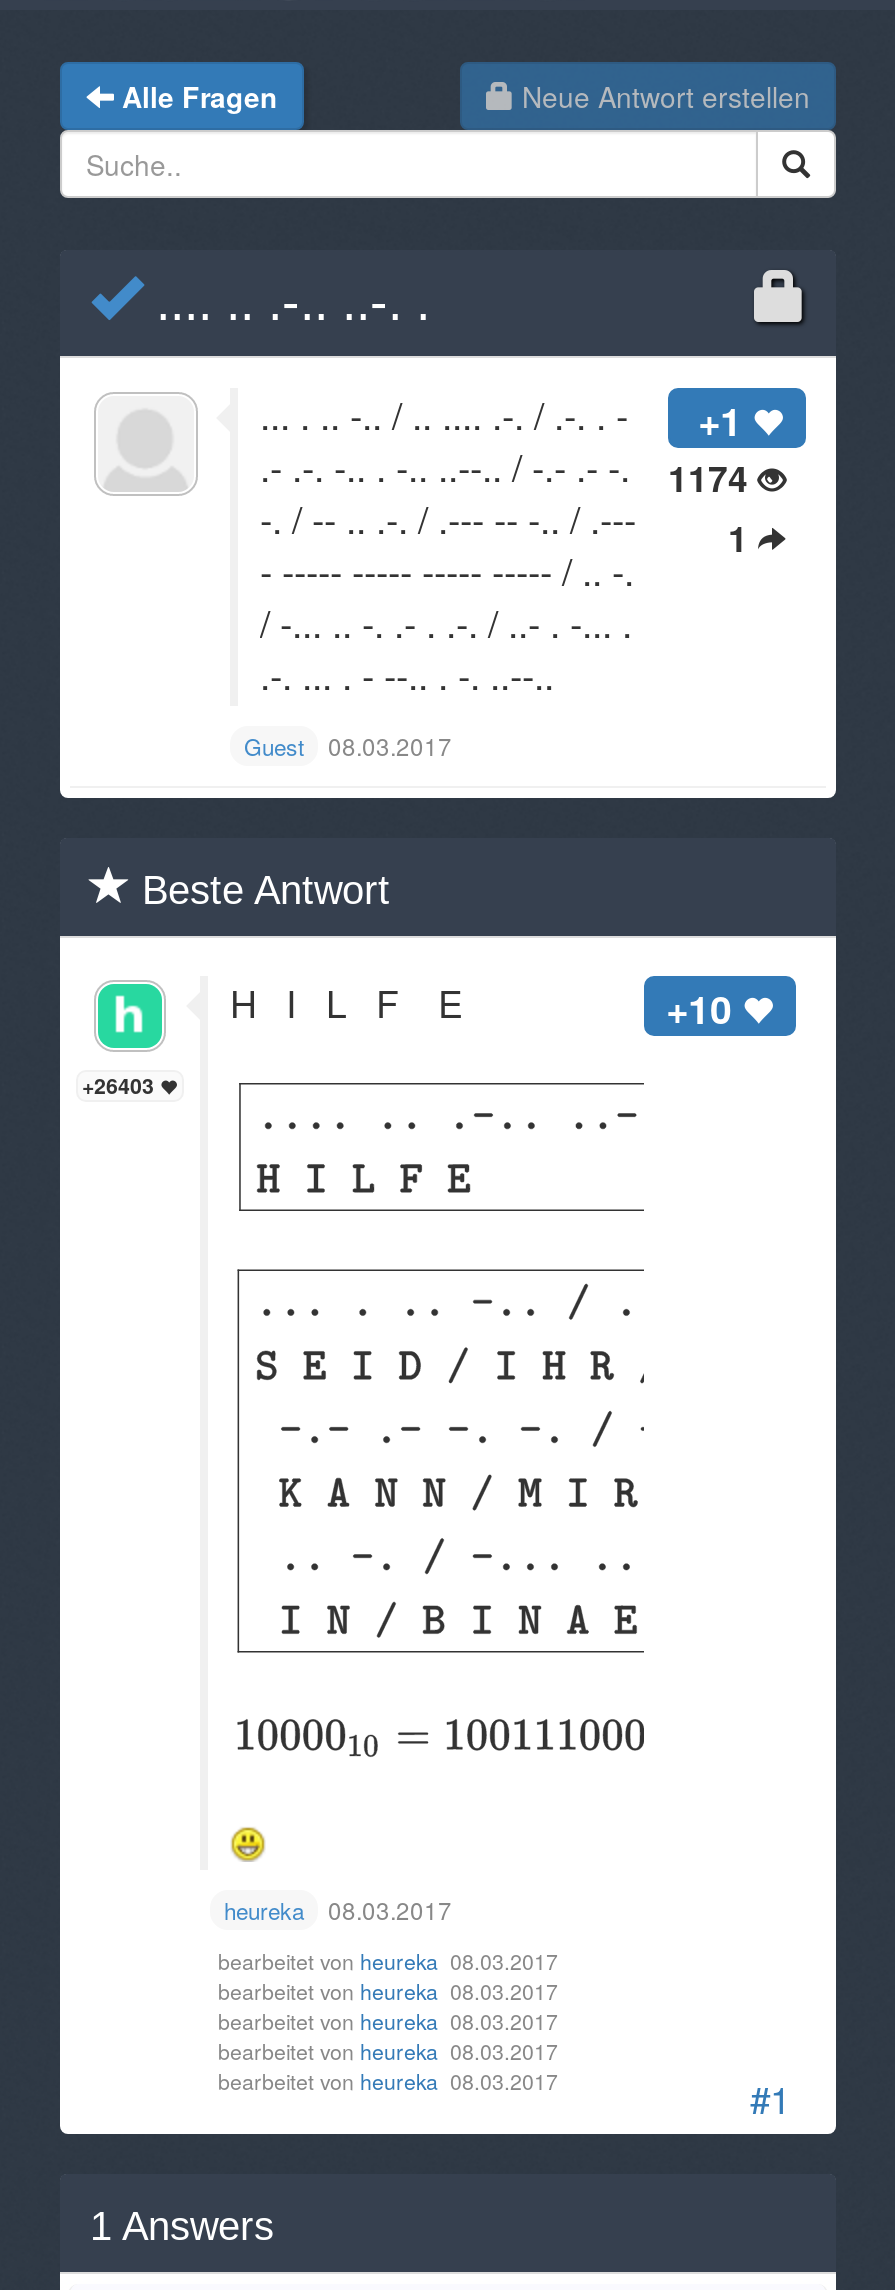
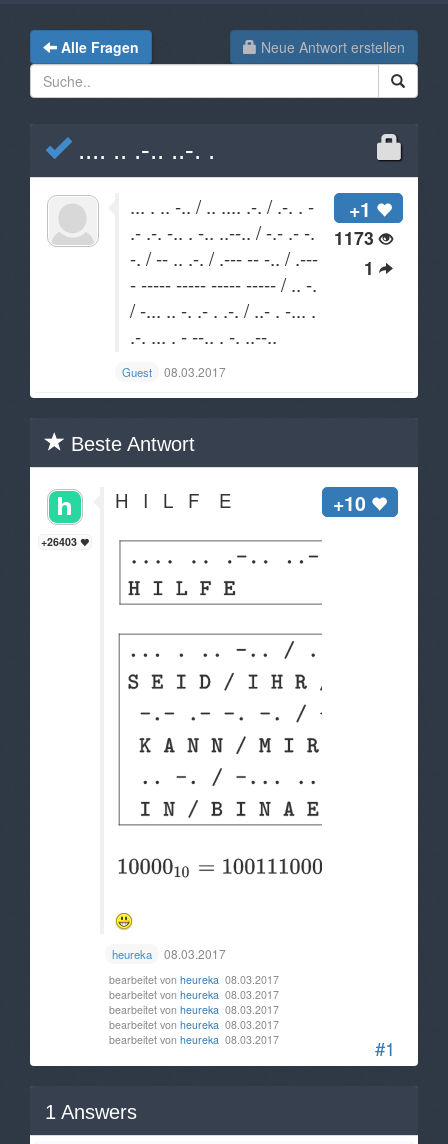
[668,452,758,502] 1174 -> [334,225,379,250] 1173

